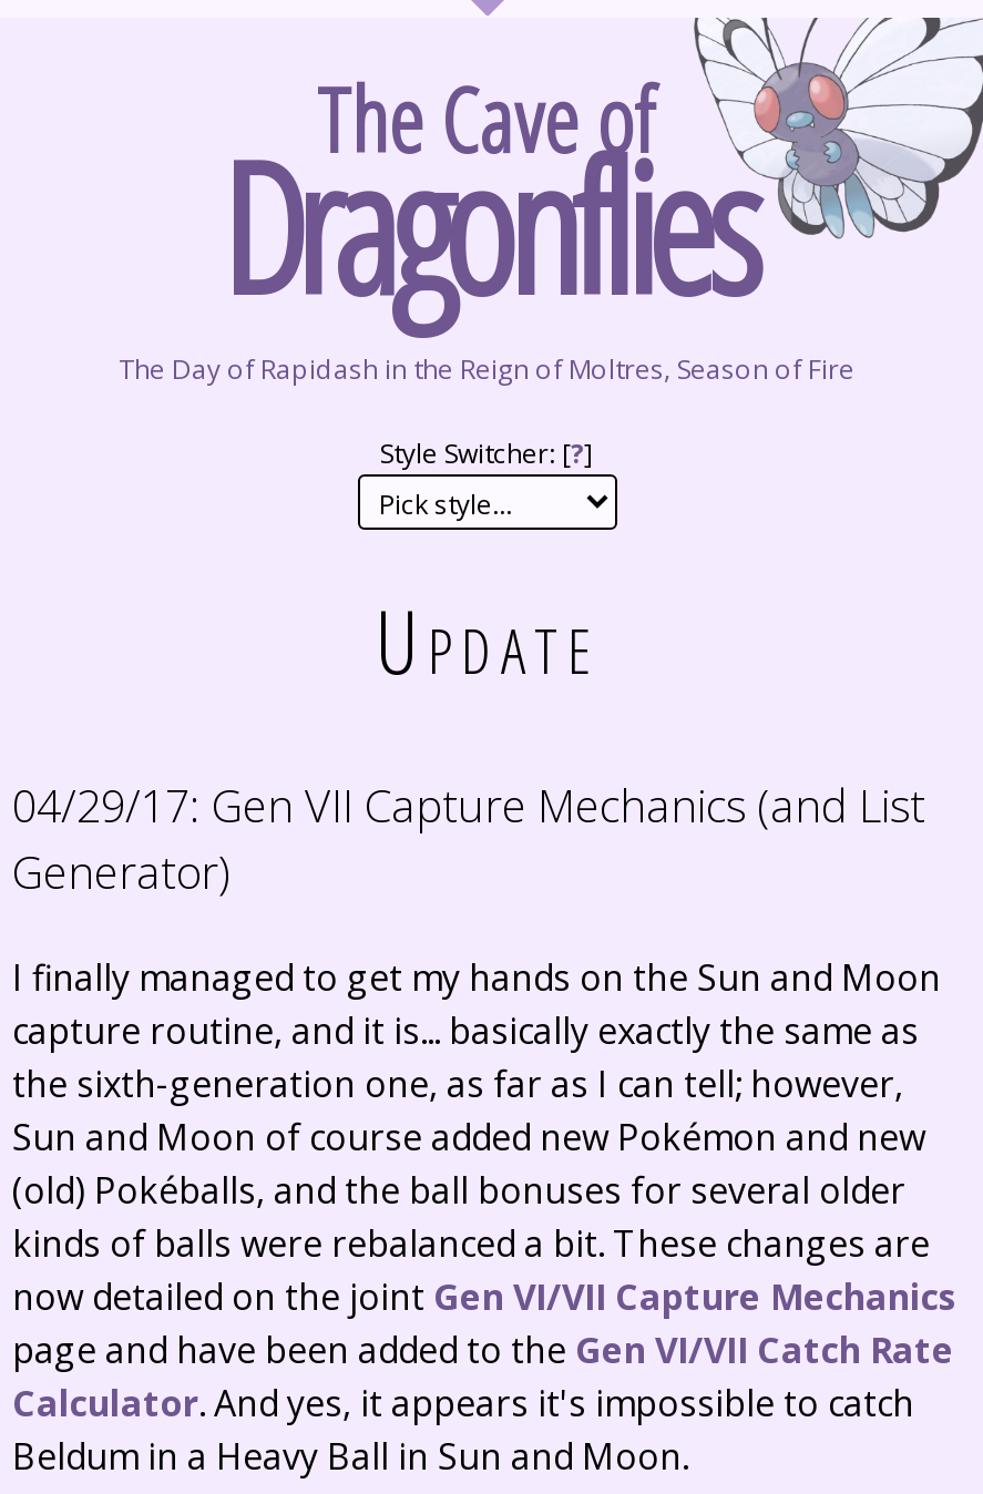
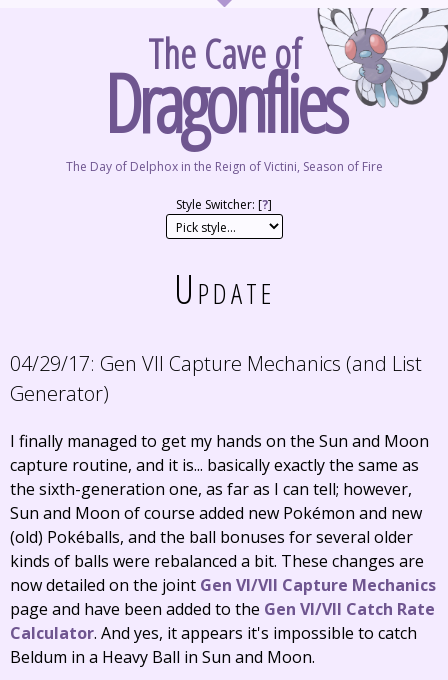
[119,350,854,388] The Day of Rapidash in the Reign of Moltres, Season of Fire -> [65,158,382,175] The Day of Delphox in the Reign of Victini, Season of Fire

